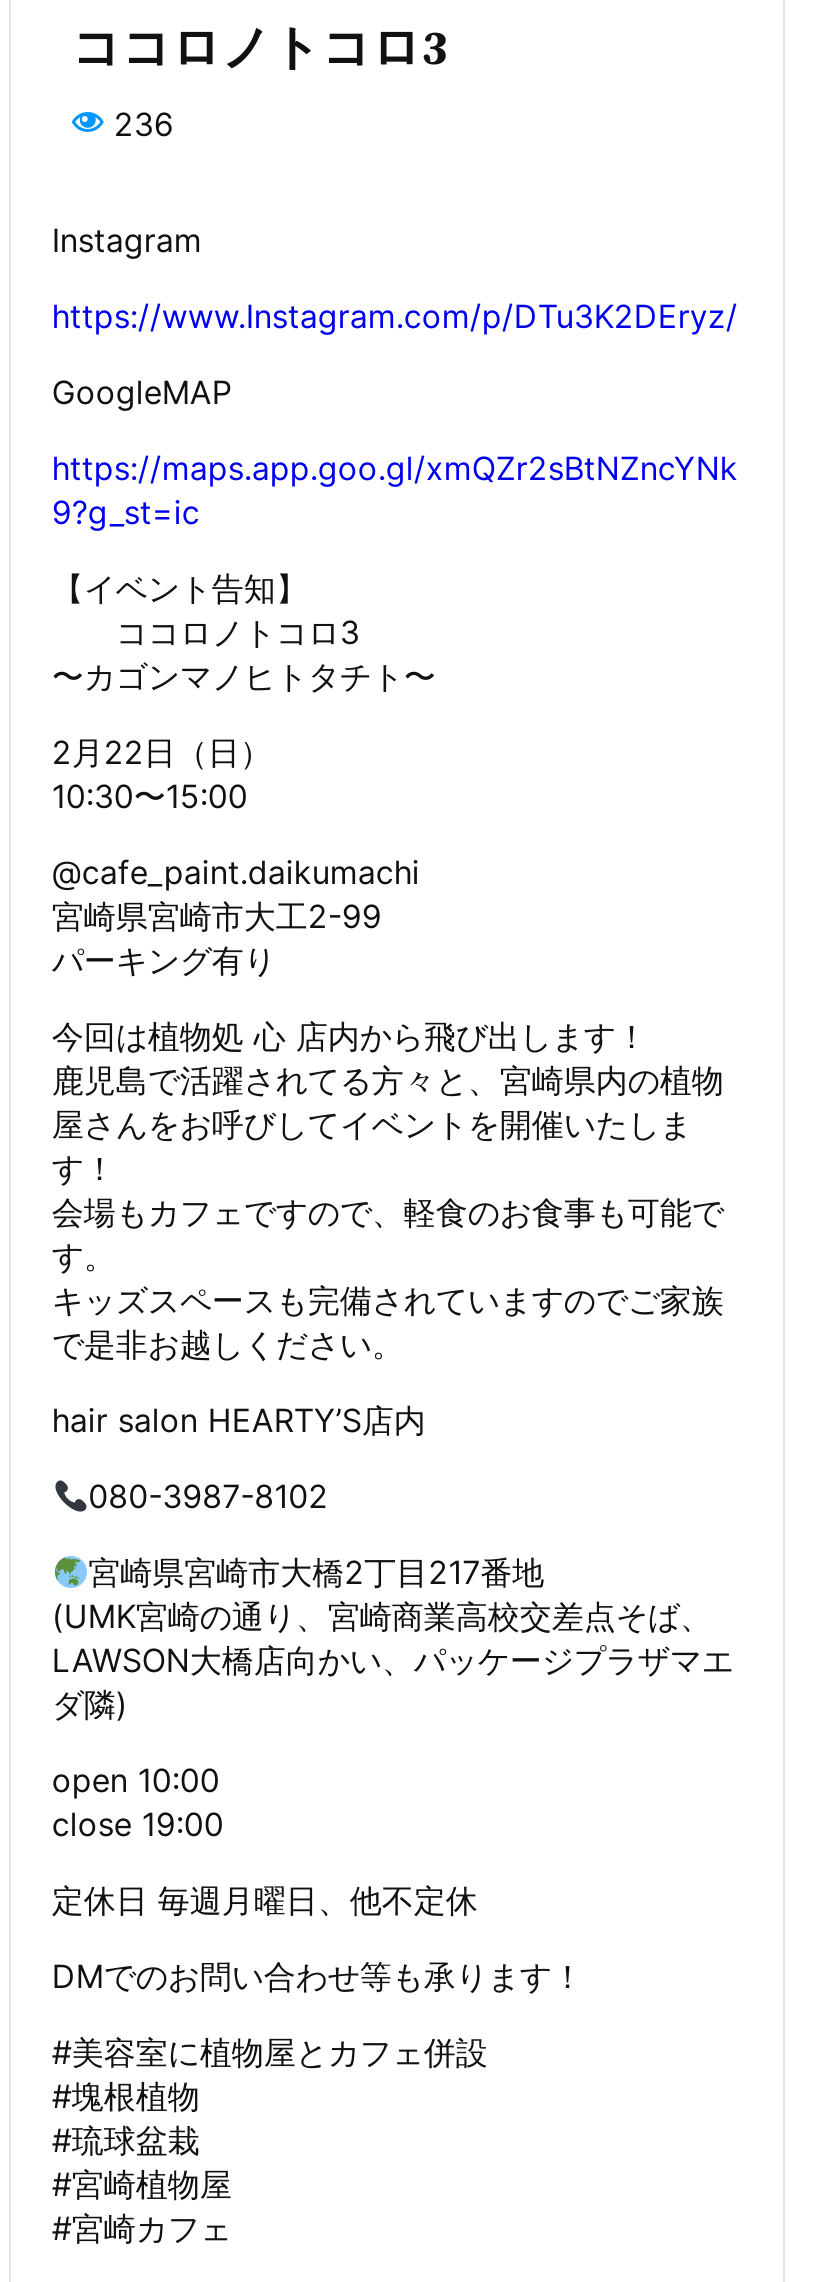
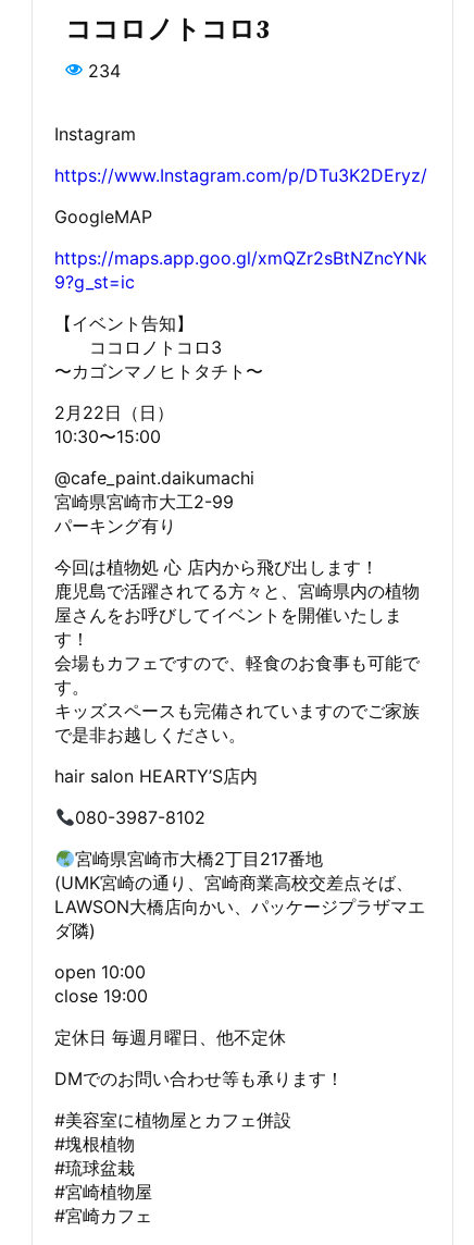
[104,104,174,144] 236 -> [83,60,121,82] 234

